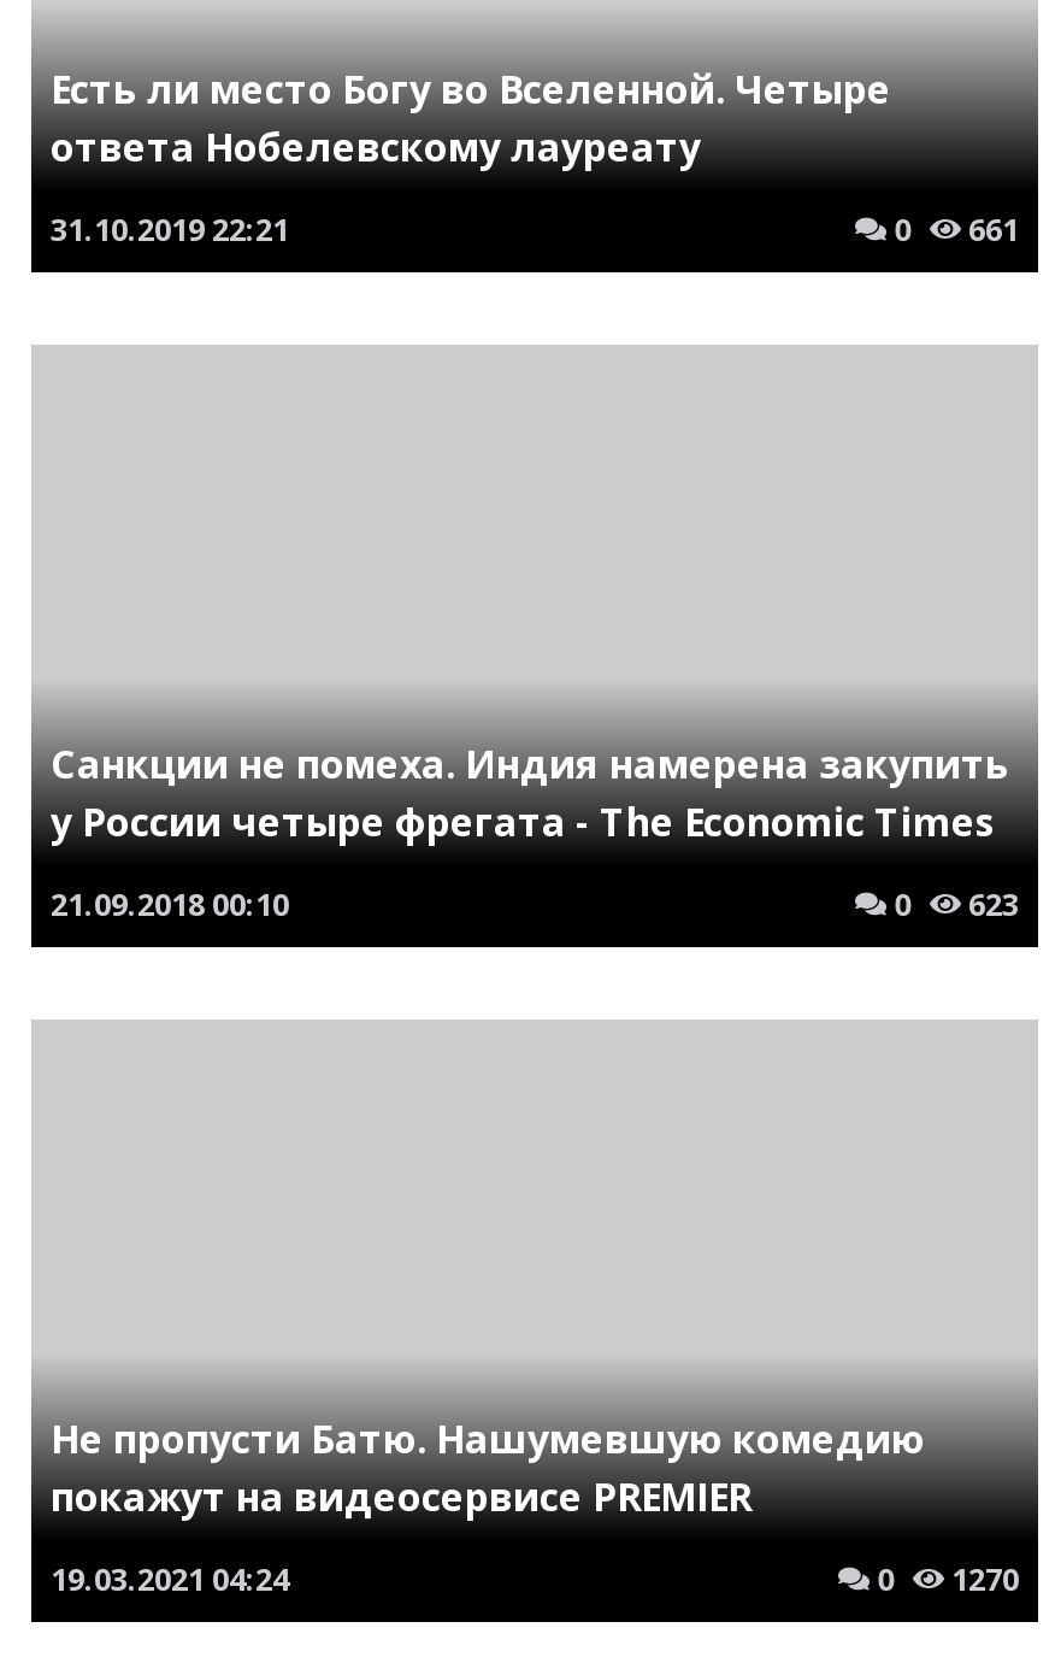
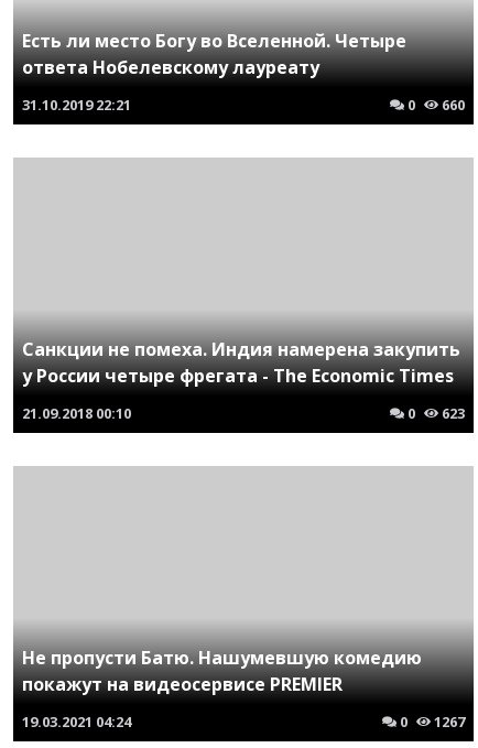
[887,207,1019,250] 0 661 -> [404,94,465,114] 0 660
[870,1556,1019,1600] 0 1270 -> [397,711,465,731] 0 1267

